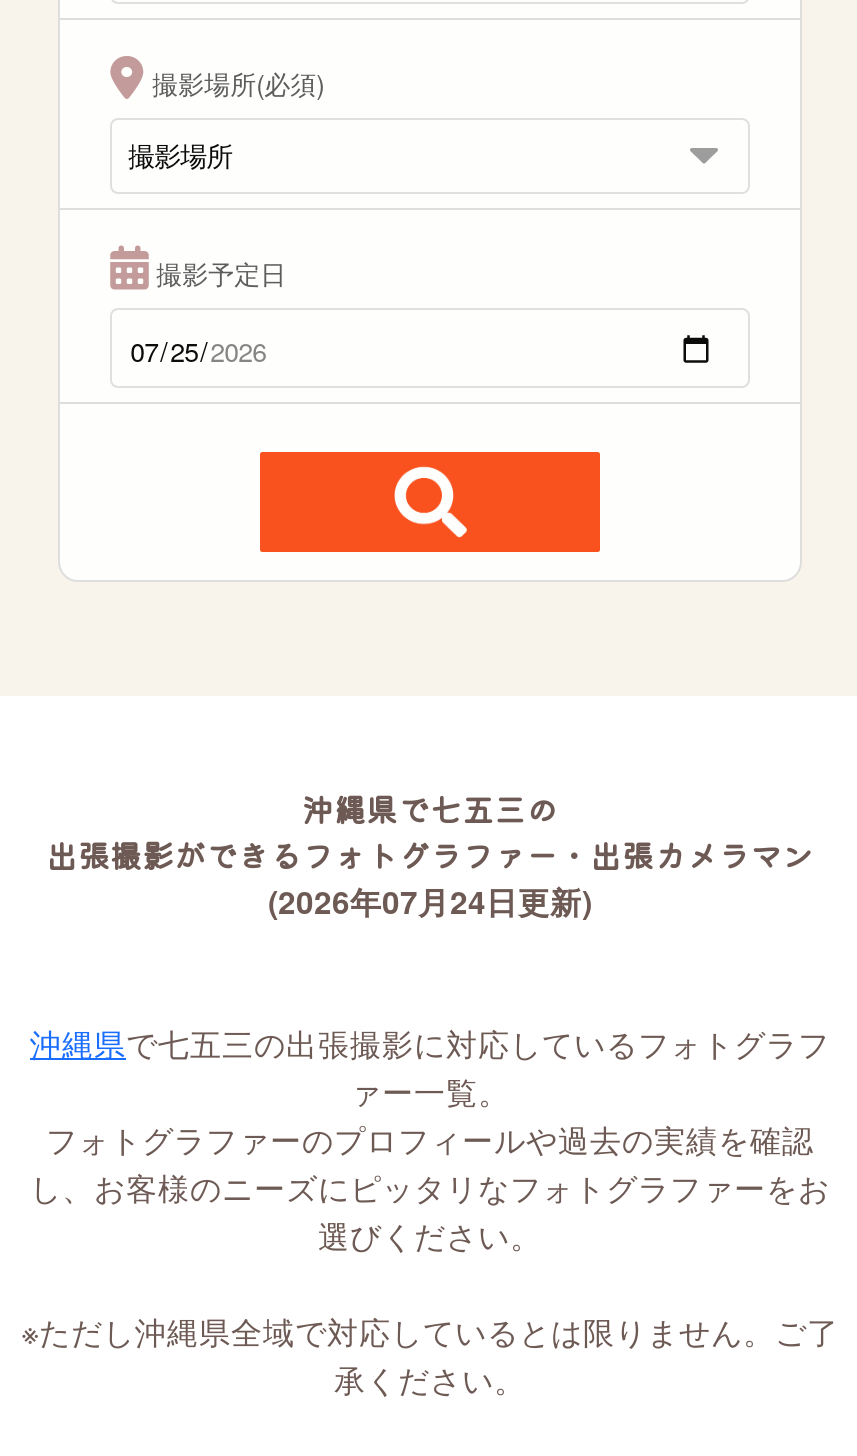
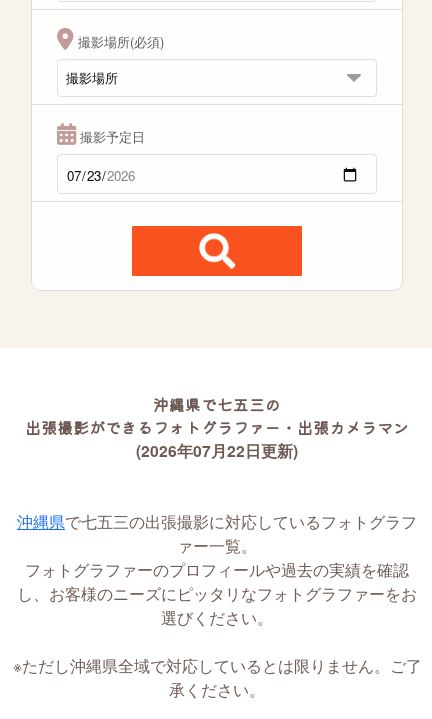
[268,877,592,923] (2026年07月24日更新) -> [136,439,298,462] (2026年07月22日更新)

